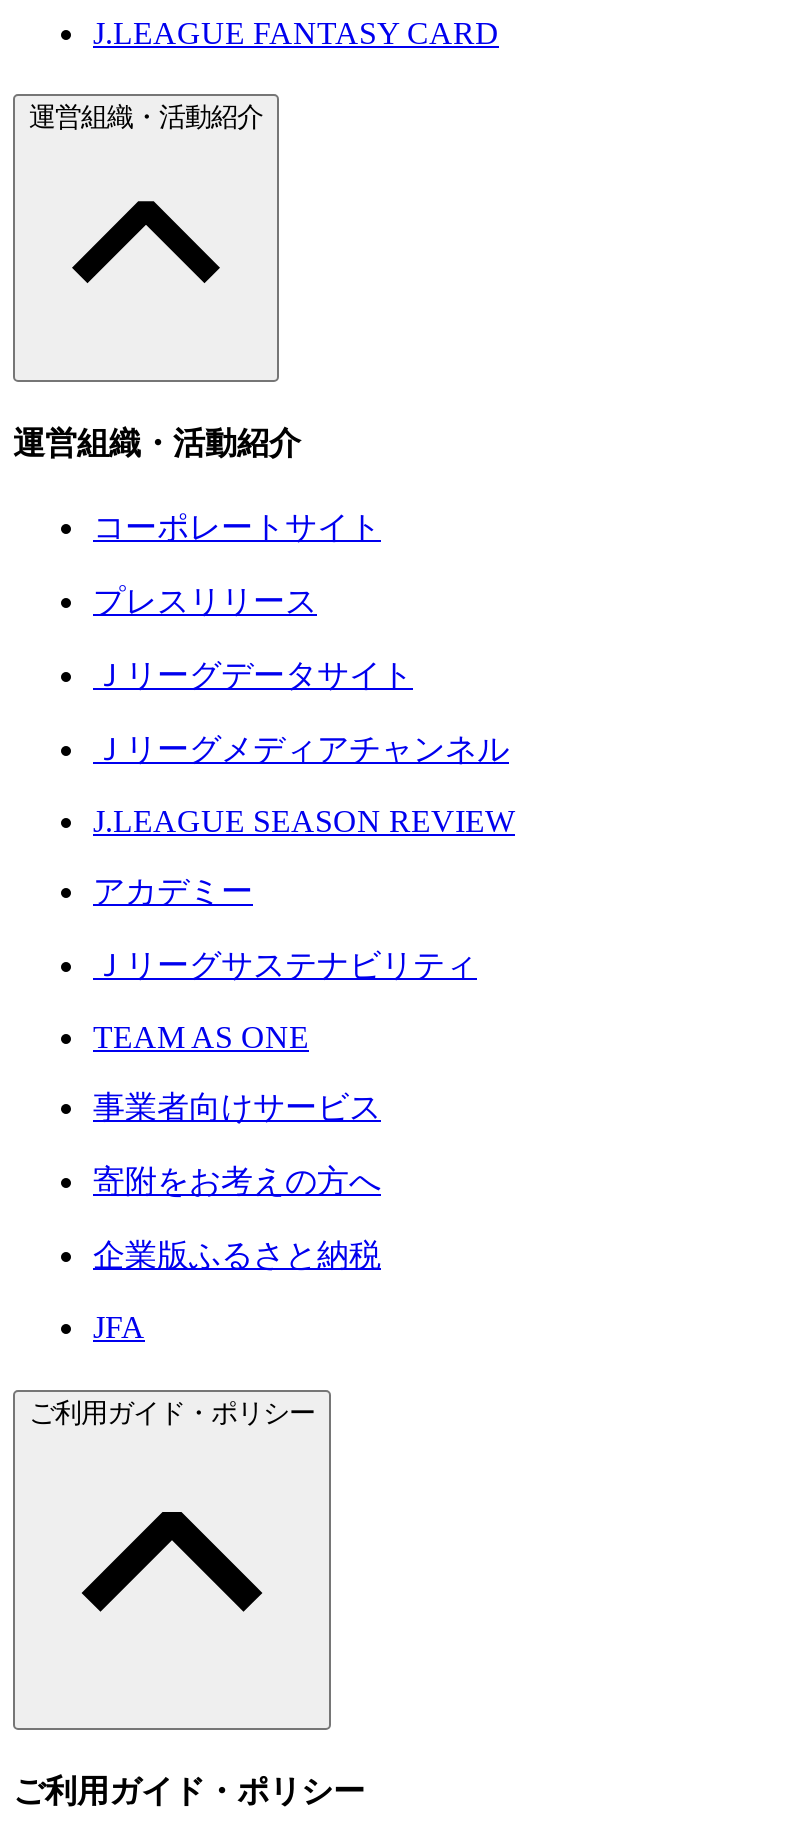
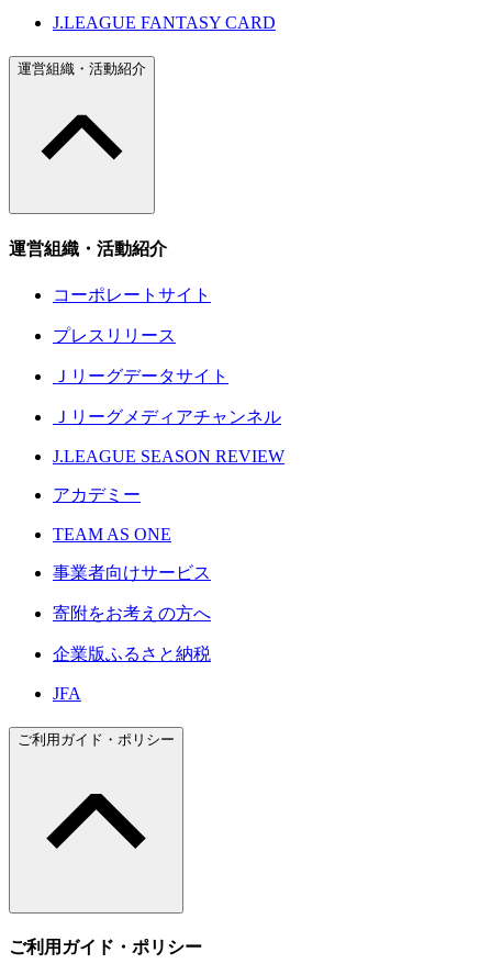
[93,949,477,983] Ｊリーグサステナビリティ -> none

